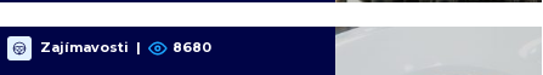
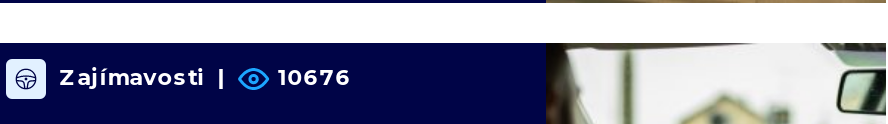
[172,39,211,56] 8680 -> [277,64,351,92] 10676

